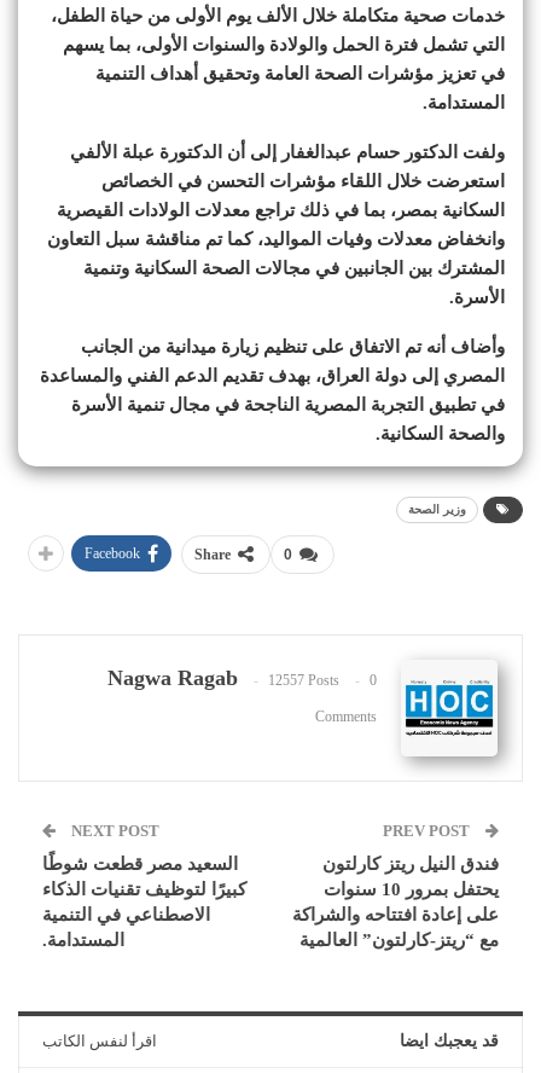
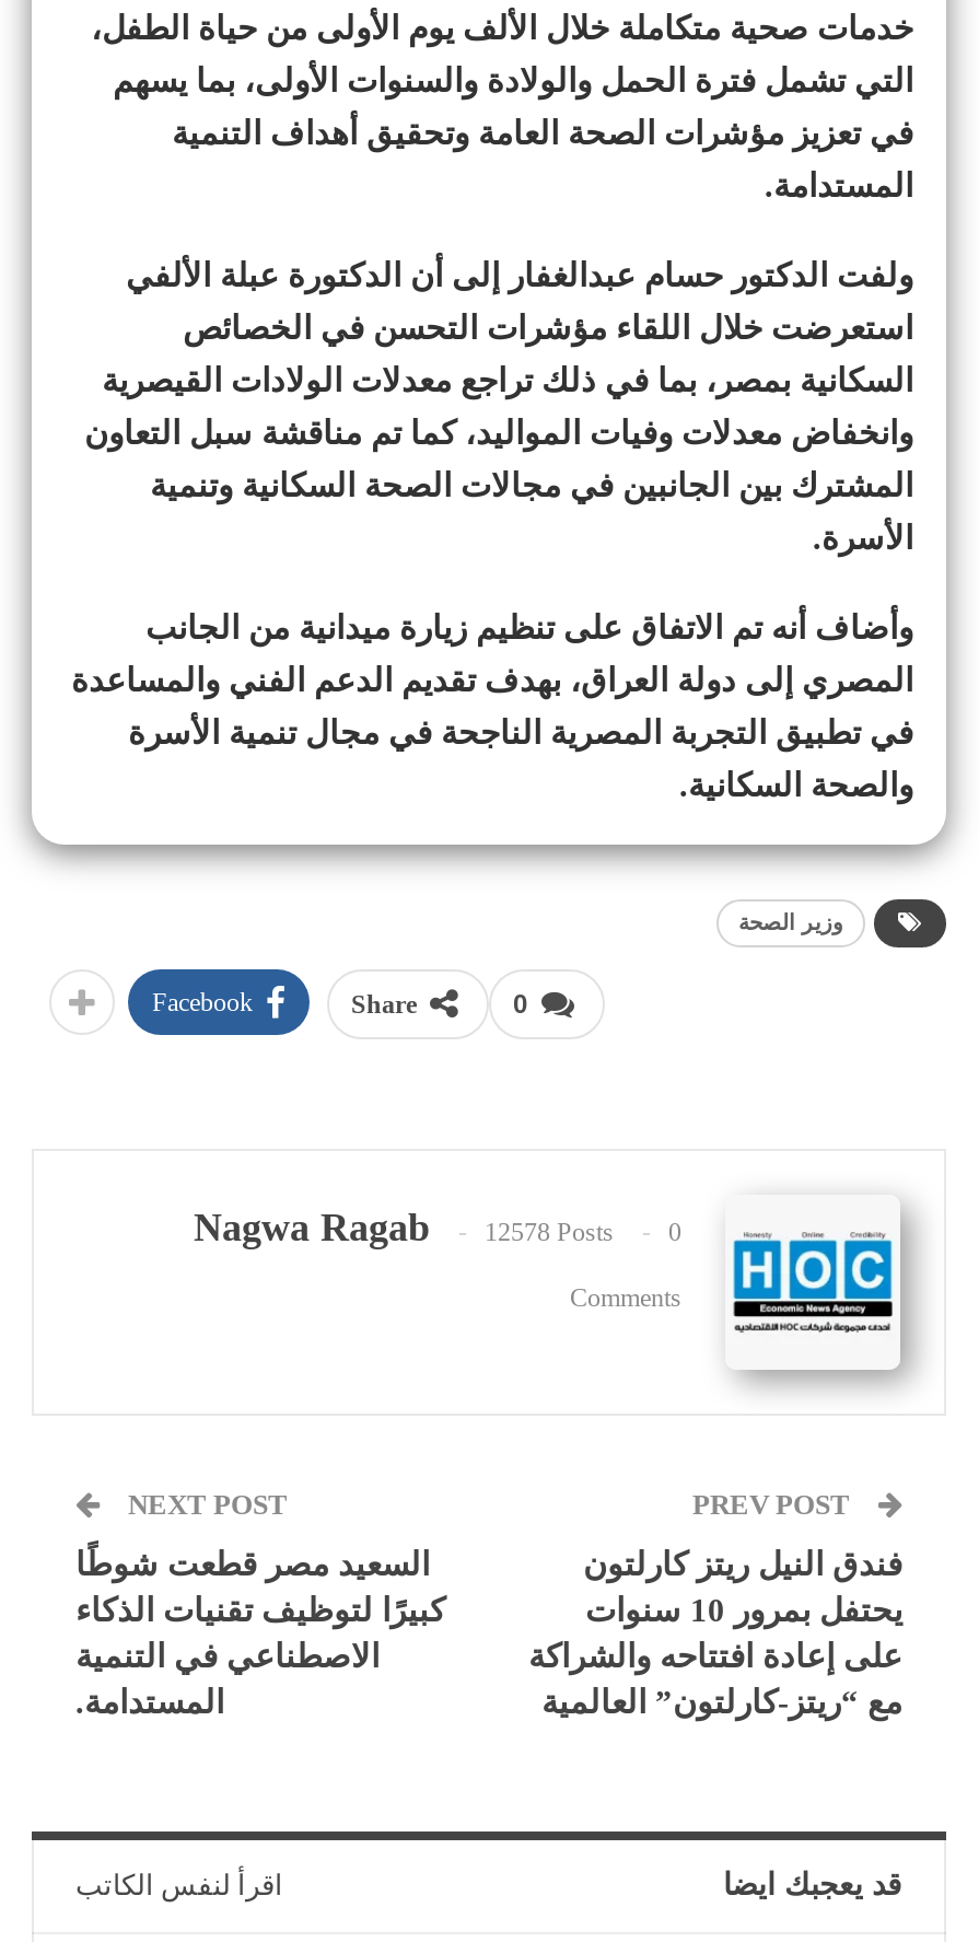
[107,666,377,690] Nagwa Ragab 12557 Posts 0 -> [194,1205,681,1249] Nagwa Ragab 12578 Posts 0

